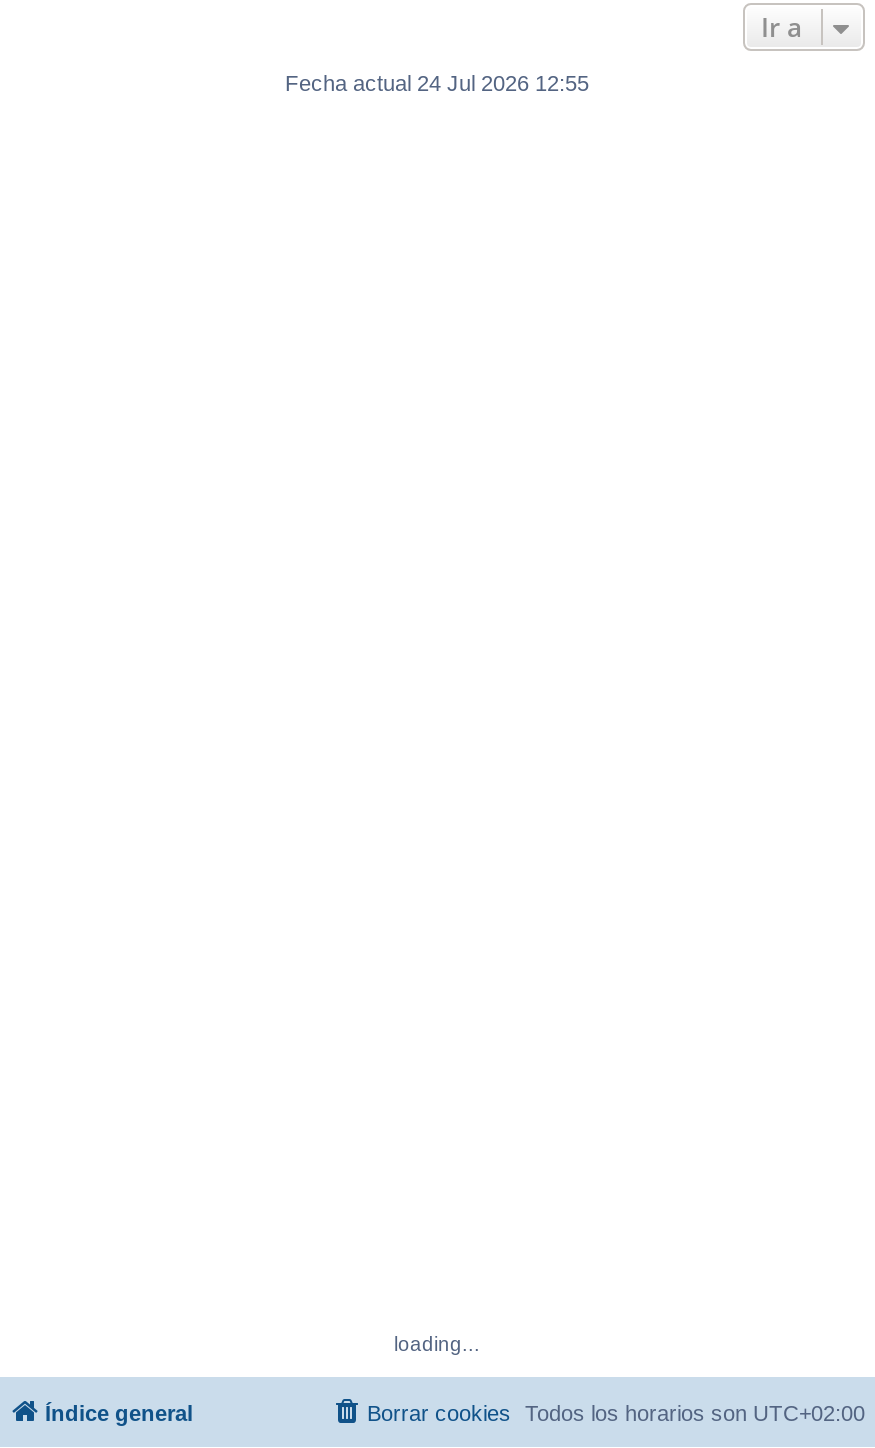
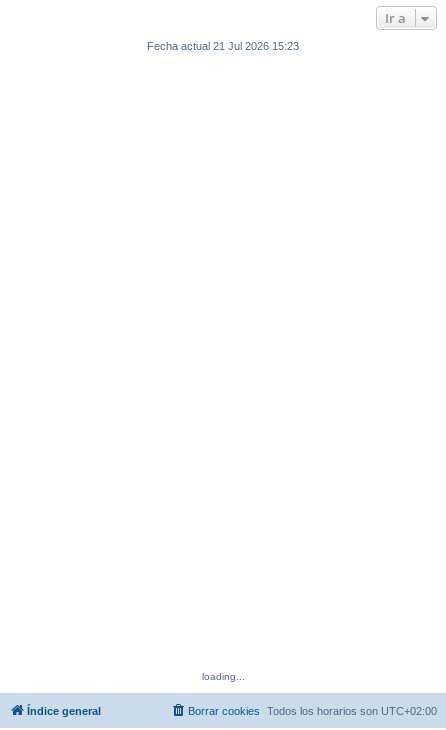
[285,72,589,96] Fecha actual 24 Jul 2026 12:55 -> [147,40,299,52] Fecha actual 21 Jul 2026 15:23

